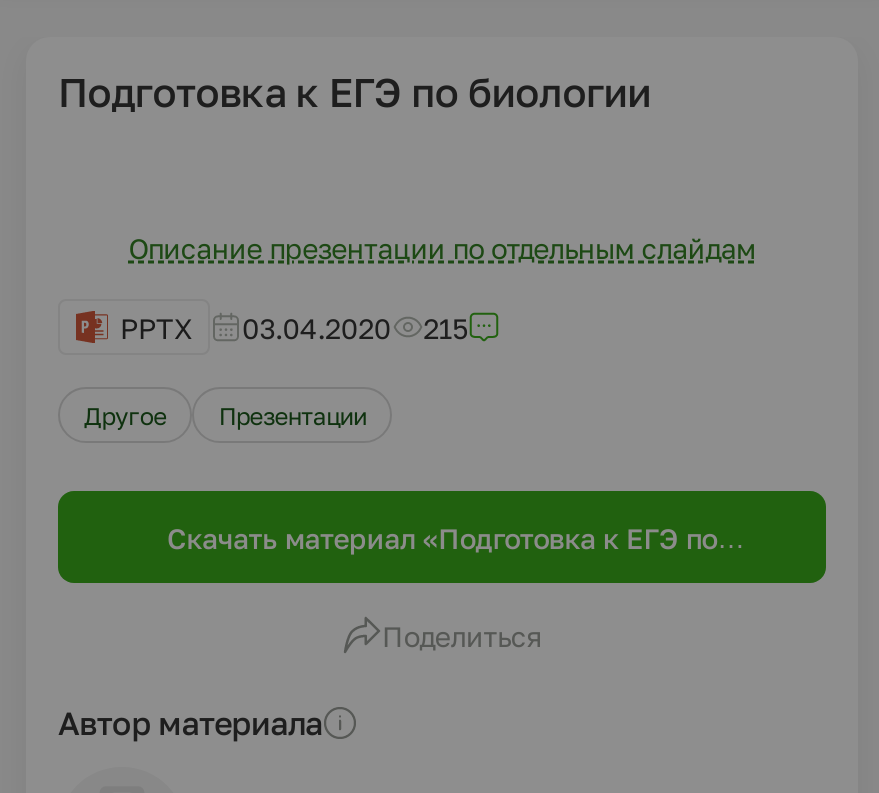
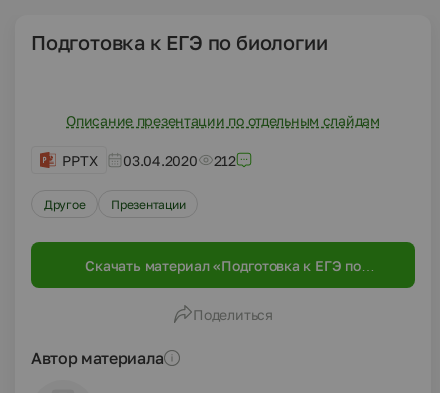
[120,310,468,344] PPTX 03.04.2020 215 -> [62,151,236,168] PPTX 03.04.2020 212

